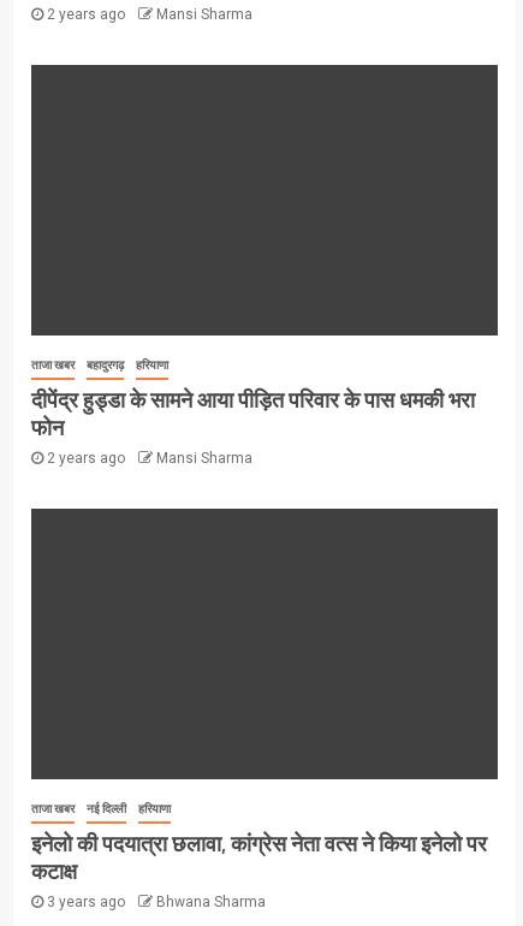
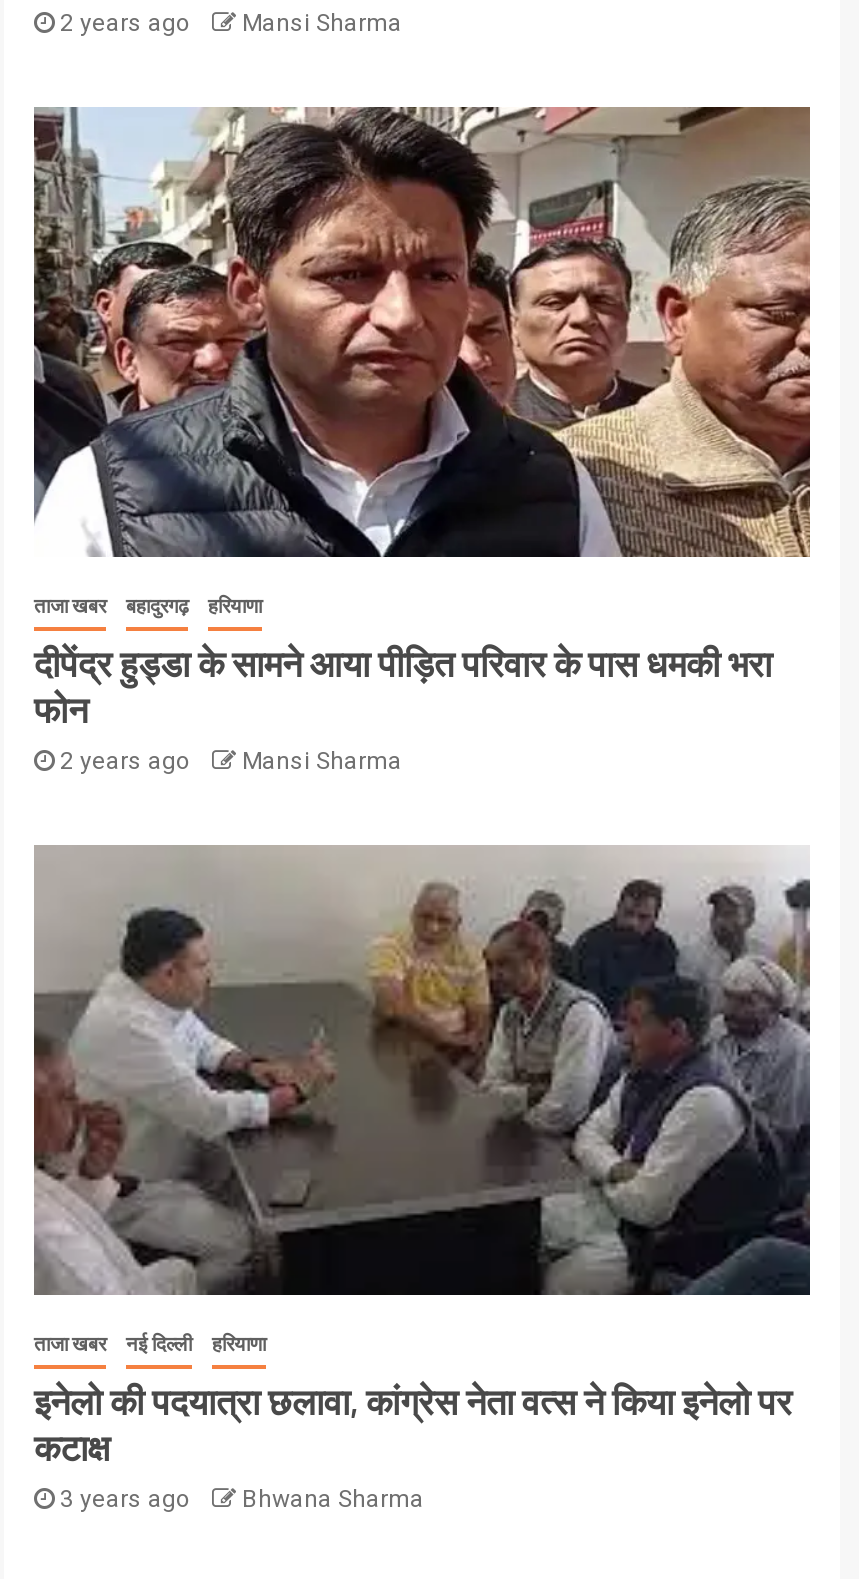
none -> [34,106,812,558] [image]
none -> [34,846,810,1296] [image]

